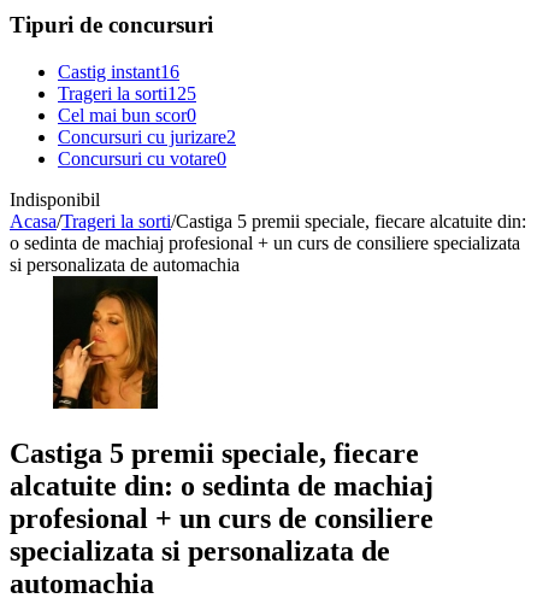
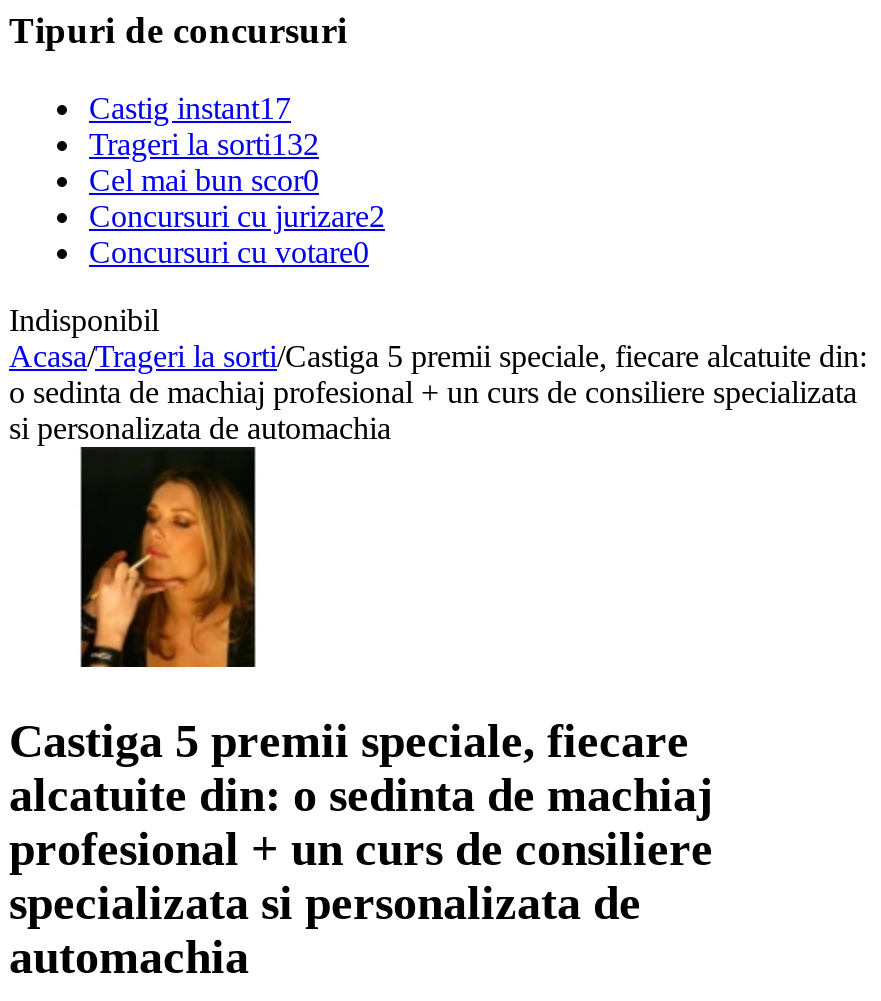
[58,61,179,82] Castig instant16 -> [89,90,291,124] Castig instant17
[58,83,196,103] Trageri la sorti125 -> [89,126,319,160] Trageri la sorti132

